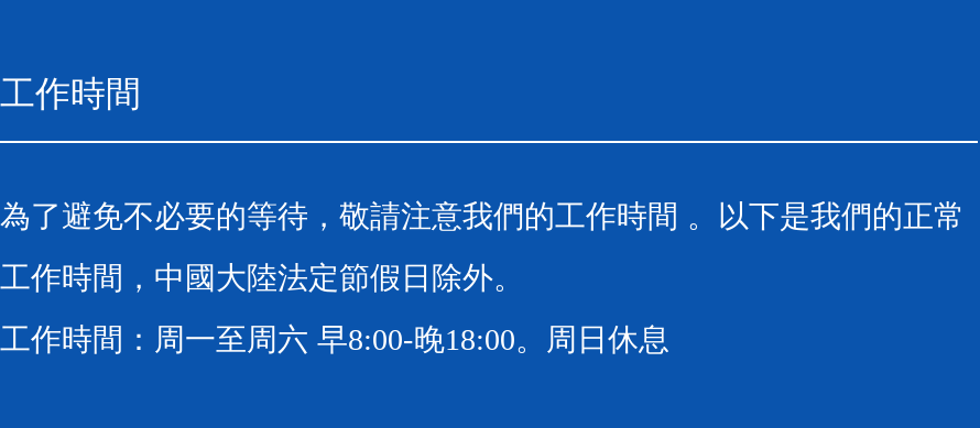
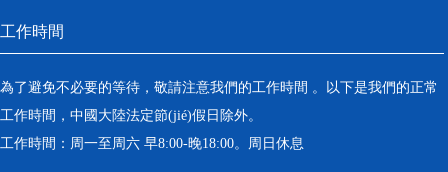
[0,262,524,295] 工作時間，中國大陸法定節假日除外。 -> [0,108,262,123] 工作時間，中國大陸法定節(jié)假日除外。

